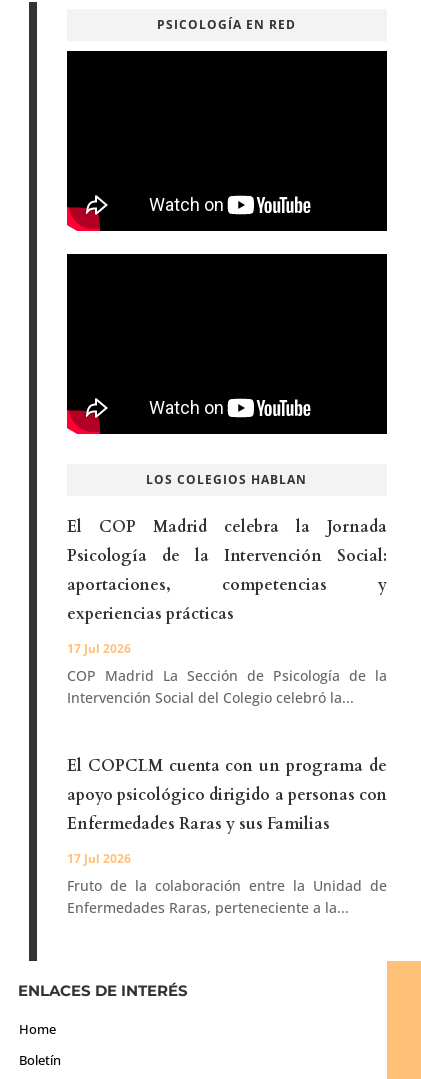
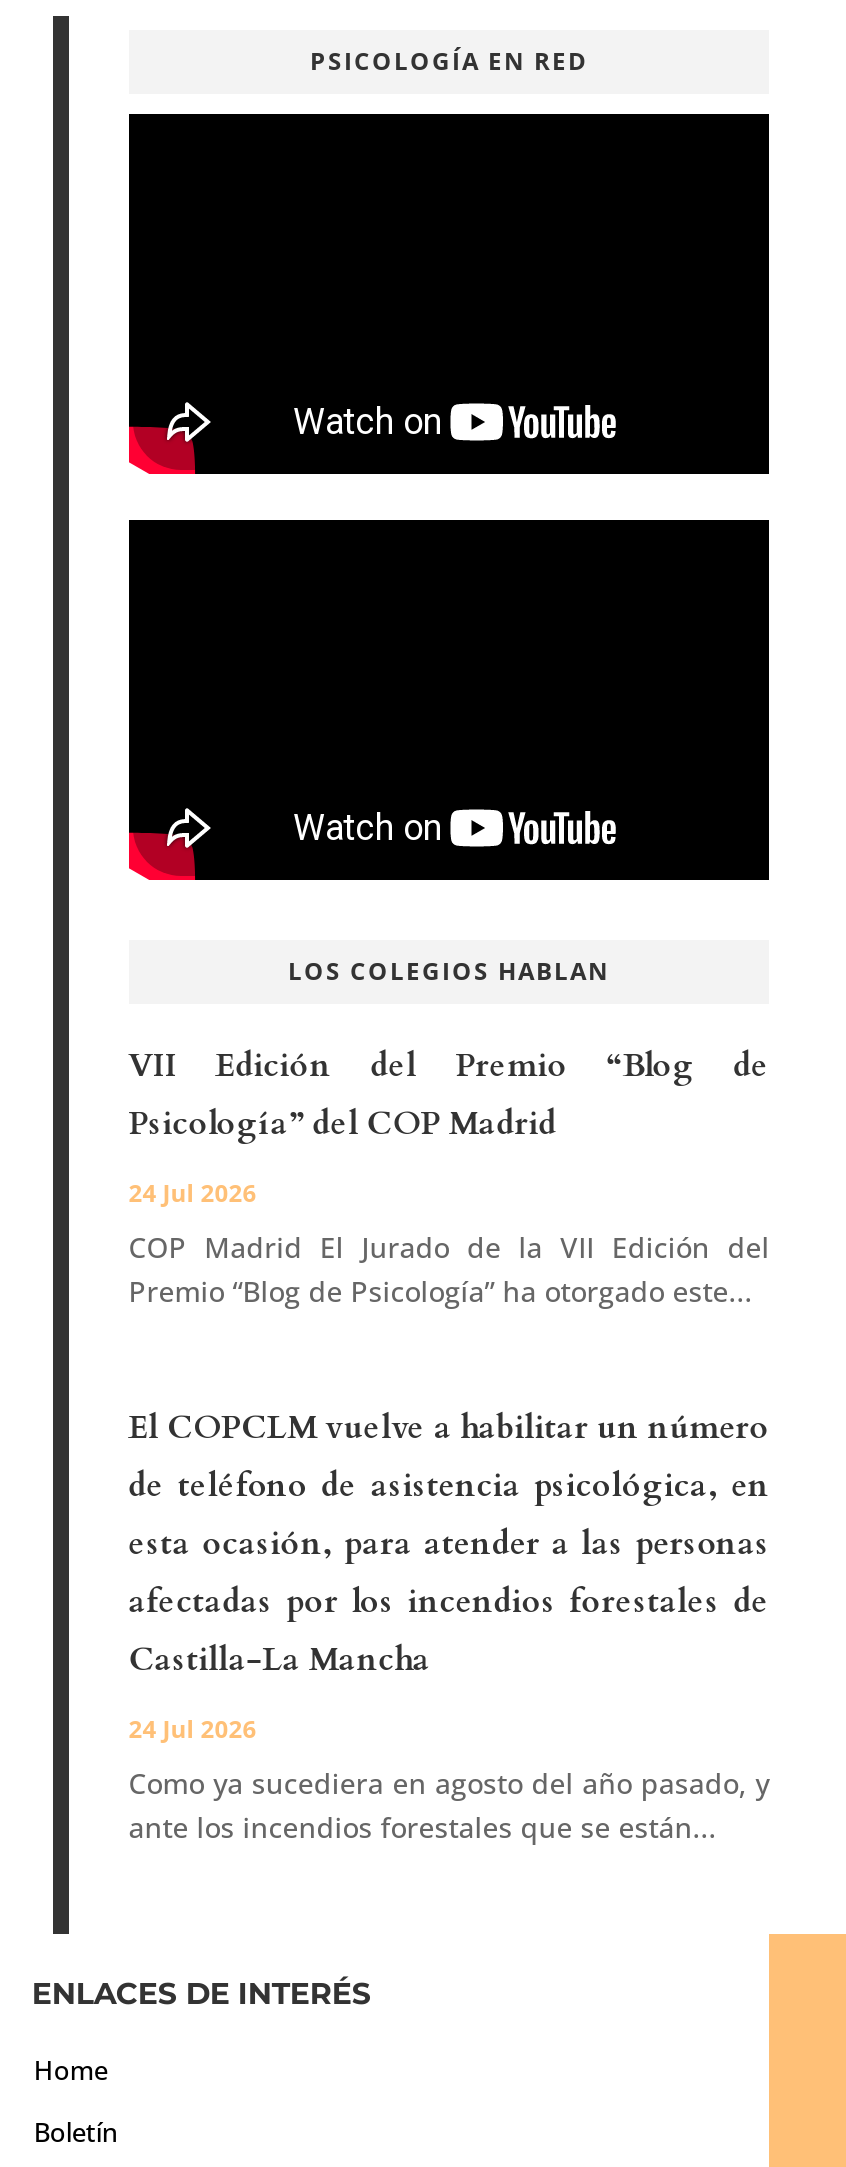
[67,516,387,625] El COP Madrid celebra la Jornada | Psicología de la Intervención Social: | aportaciones, competencias y | experiencias prácticas -> [129,1044,769,1146] VII Edición del Premio “Blog de | Psicología” del COP Madrid
[67,640,131,657] 17 Jul 2026 -> [129,1176,257,1210] 24 Jul 2026
[67,666,387,707] COP Madrid La Sección de Psicología de la | Intervención Social del Colegio celebró la... -> [129,1228,769,1310] COP Madrid El Jurado de la VII Edición del | Premio “Blog de Psicología” ha otorgado este...
[67,755,387,835] El COPCLM cuenta con un programa de | apoyo psicológico dirigido a personas con | Enfermedades Raras y sus Familias -> [129,1406,769,1682] El COPCLM vuelve a habilitar un número | de teléfono de asistencia psicológica, en | esta ocasión, para atender a las personas | afectadas por los incendios forestales de | Castilla-La Mancha
[67,850,131,867] 17 Jul 2026 -> [129,1712,257,1746] 24 Jul 2026
[67,876,387,917] Fruto de la colaboración entre la Unidad de | Enfermedades Raras, perteneciente a la... -> [129,1764,769,1846] Como ya sucediera en agosto del año pasado, y | ante los incendios forestales que se están...

